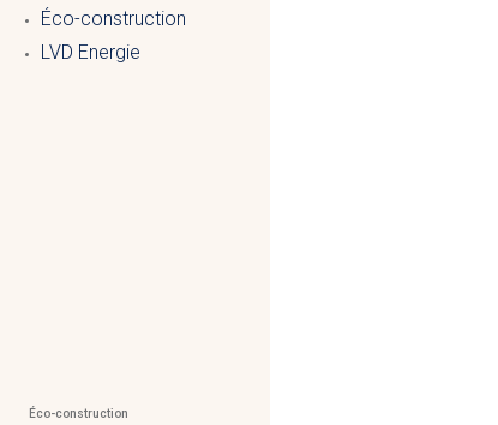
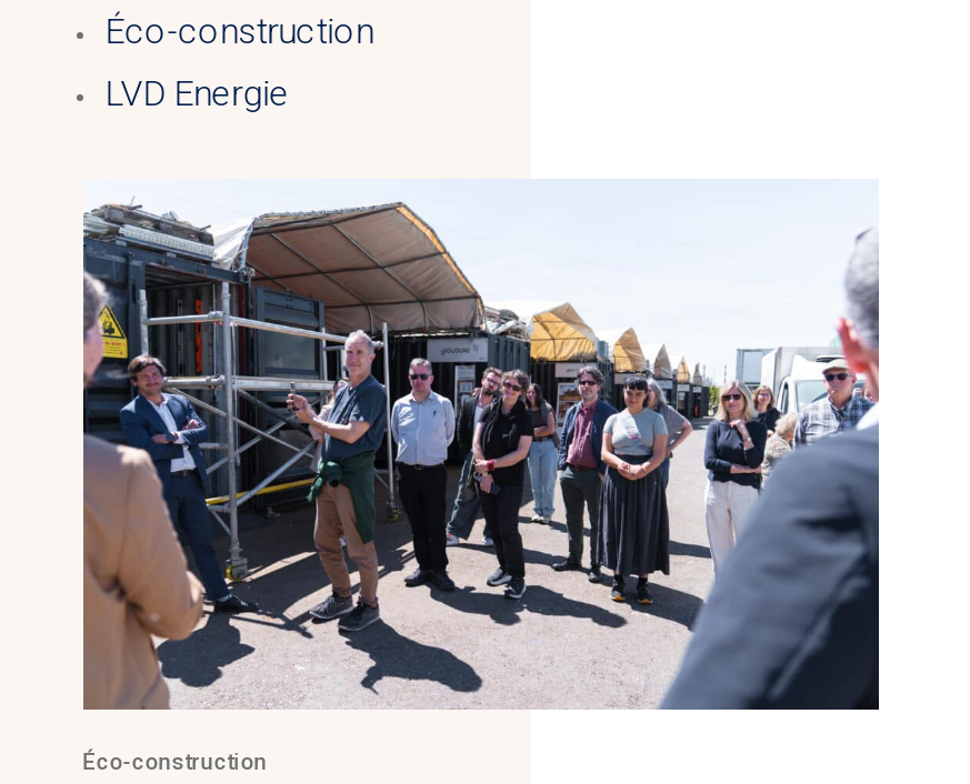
none -> [81,200,881,713] [image]

